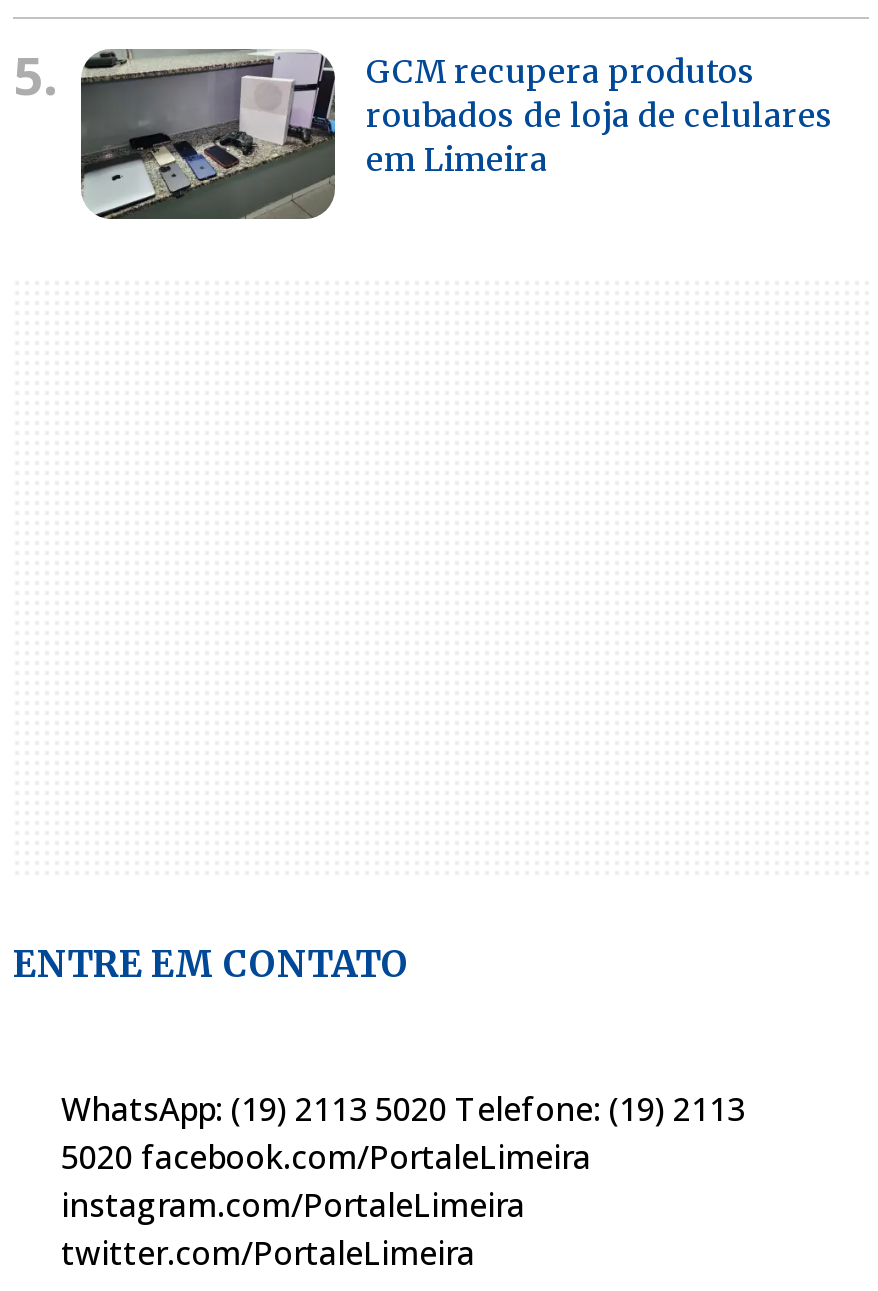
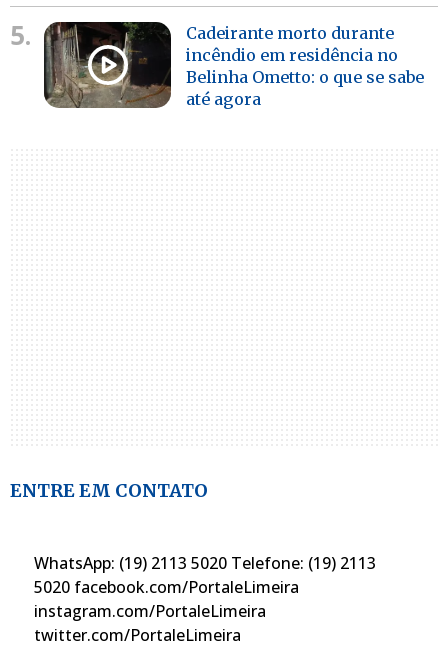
[81,47,834,221] [image] | GCM recupera produtos | roubados de loja de celulares | em Limeira -> [44,21,424,109] [image] | Cadeirante morto durante | incêndio em residência no | Belinha Ometto: o que se sabe | até agora

